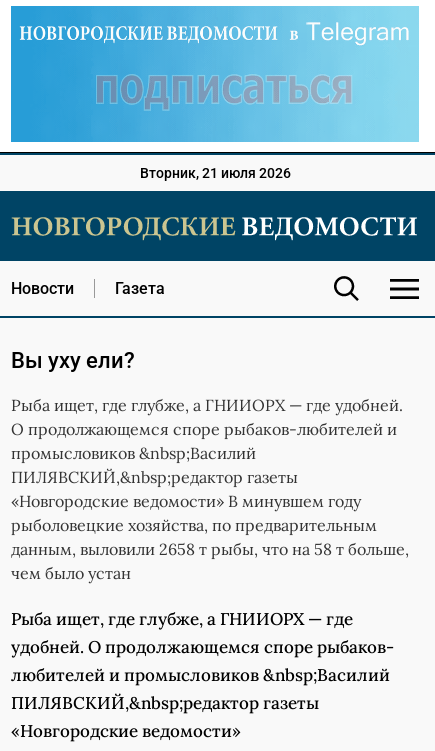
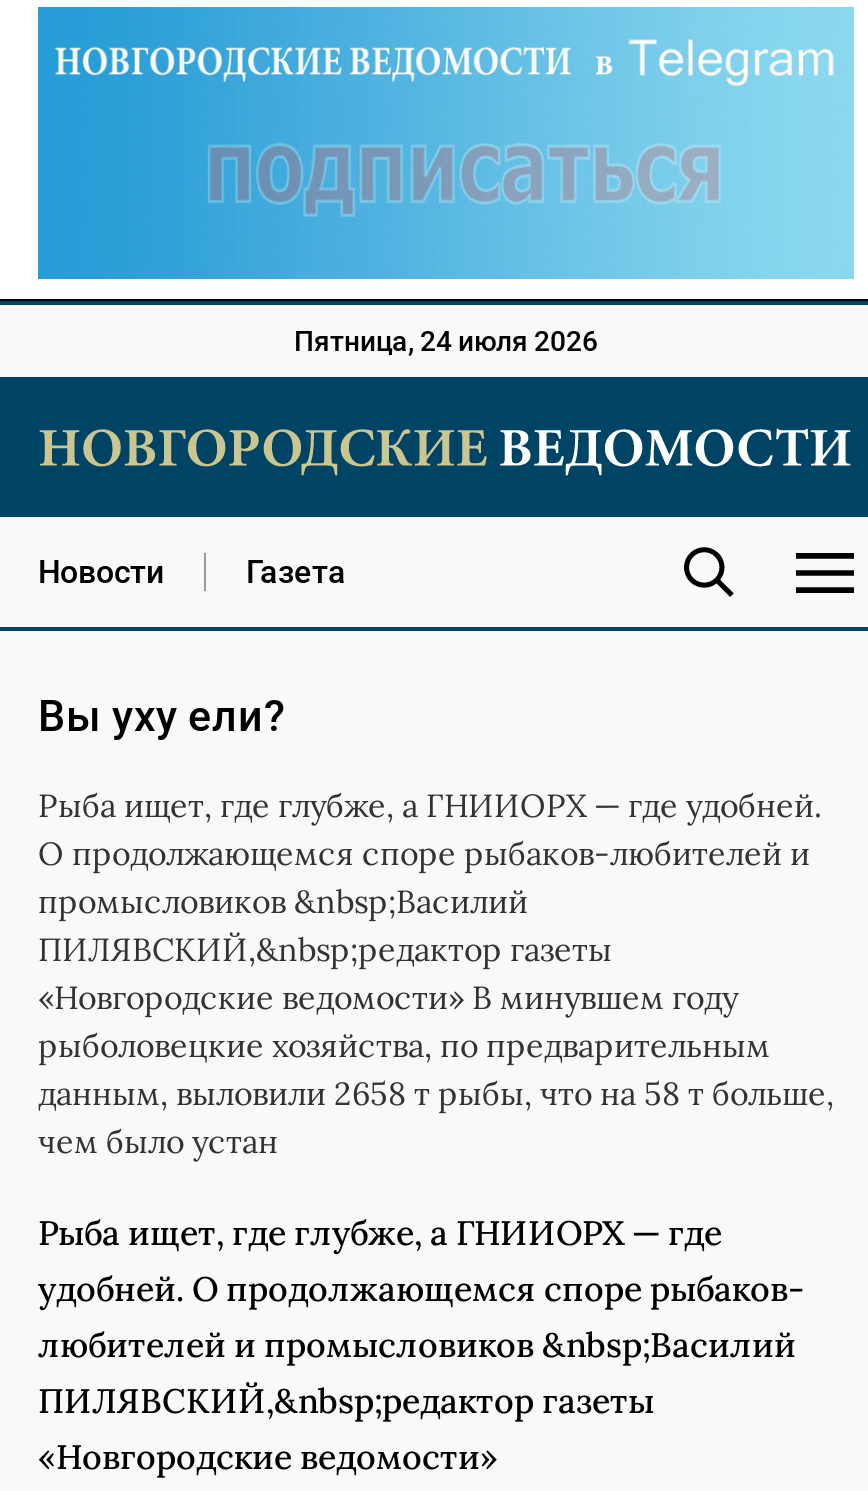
[139,165,290,181] Вторник, 21 июля 2026 -> [294,325,598,357] Пятница, 24 июля 2026

